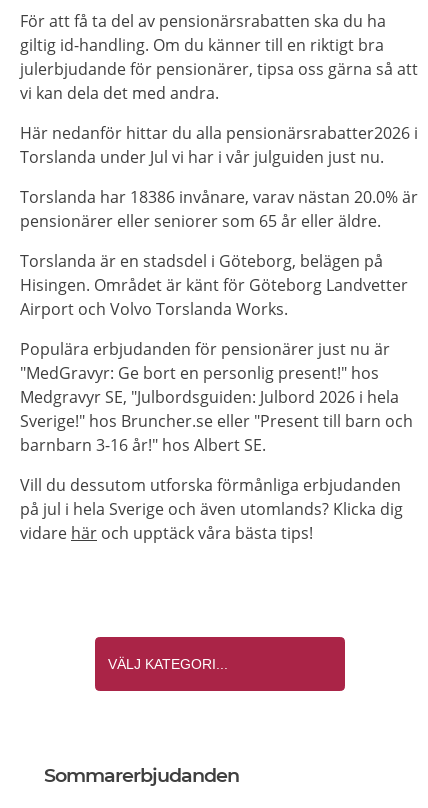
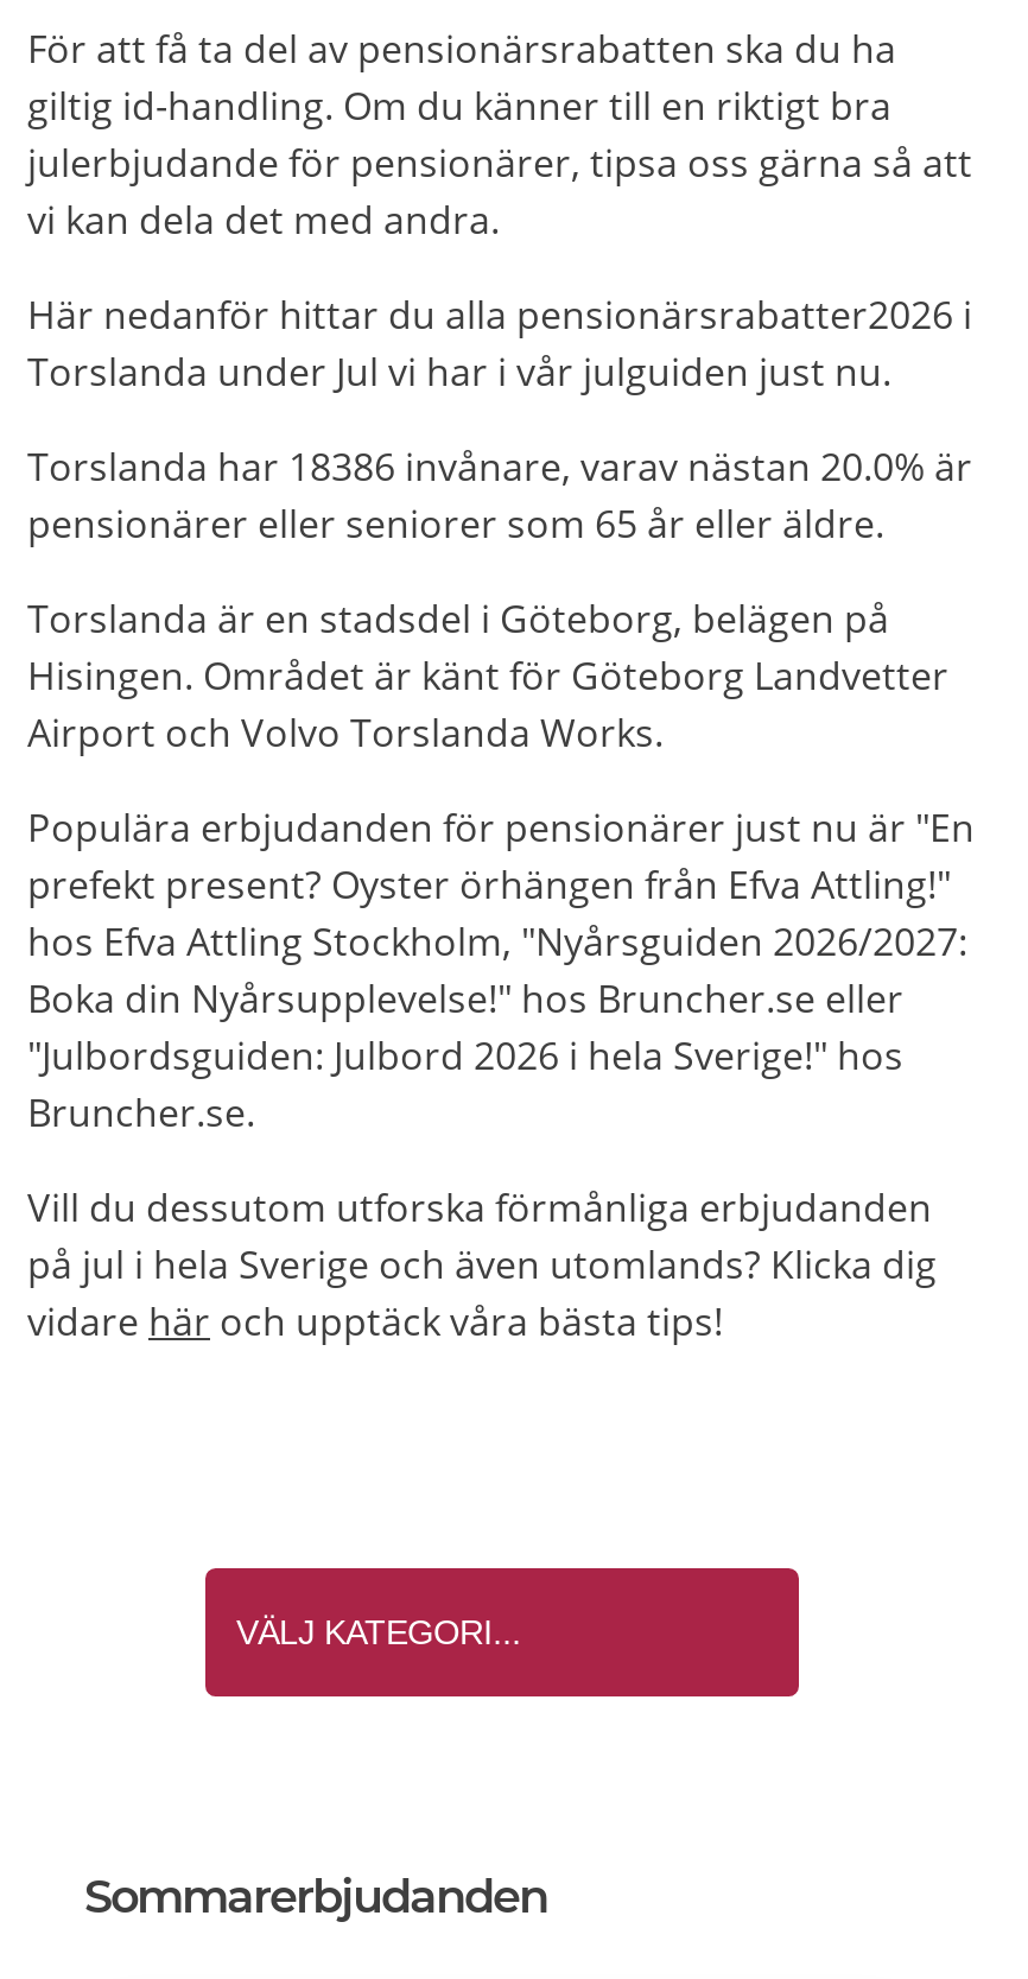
[20,338,413,456] Populära erbjudanden för pensionärer just nu är | "MedGravyr: Ge bort en personlig present!" hos | Medgravyr SE, "Julbordsguiden: Julbord 2026 i hela | Sverige!" hos Bruncher.se eller "Present till barn och | barnbarn 3-16 år!" hos Albert SE. -> [27,800,975,1137] Populära erbjudanden för pensionärer just nu är "En | prefekt present? Oyster örhängen från Efva Attling!" | hos Efva Attling Stockholm, "Nyårsguiden 2026/2027: | Boka din Nyårsupplevelse!" hos Bruncher.se eller | "Julbordsguiden: Julbord 2026 i hela Sverige!" hos | Bruncher.se.

